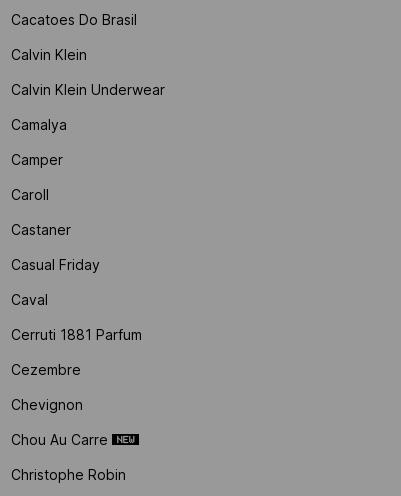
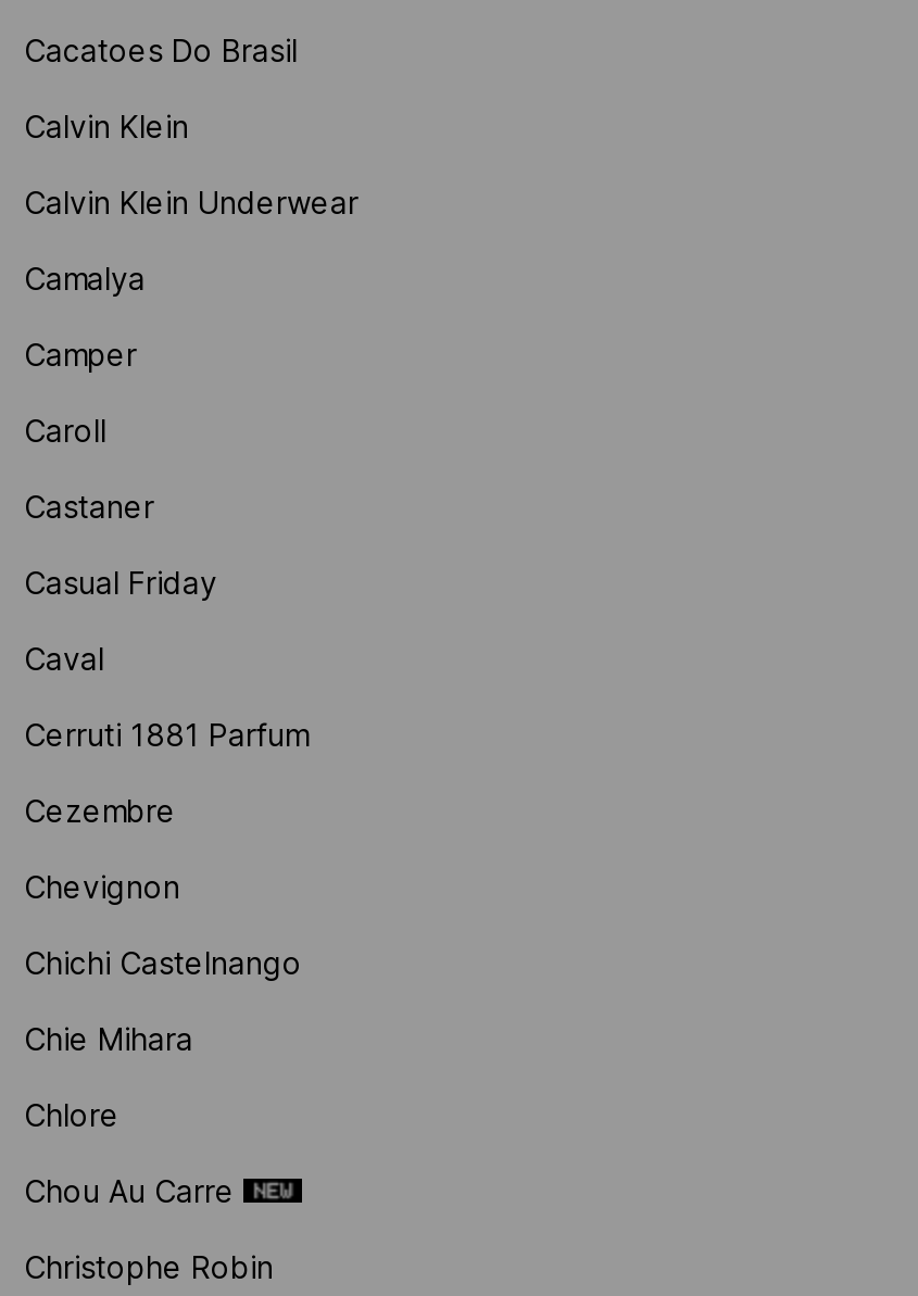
none -> [24,944,302,1133] Chichi Castelnango | Chie Mihara | Chlore

